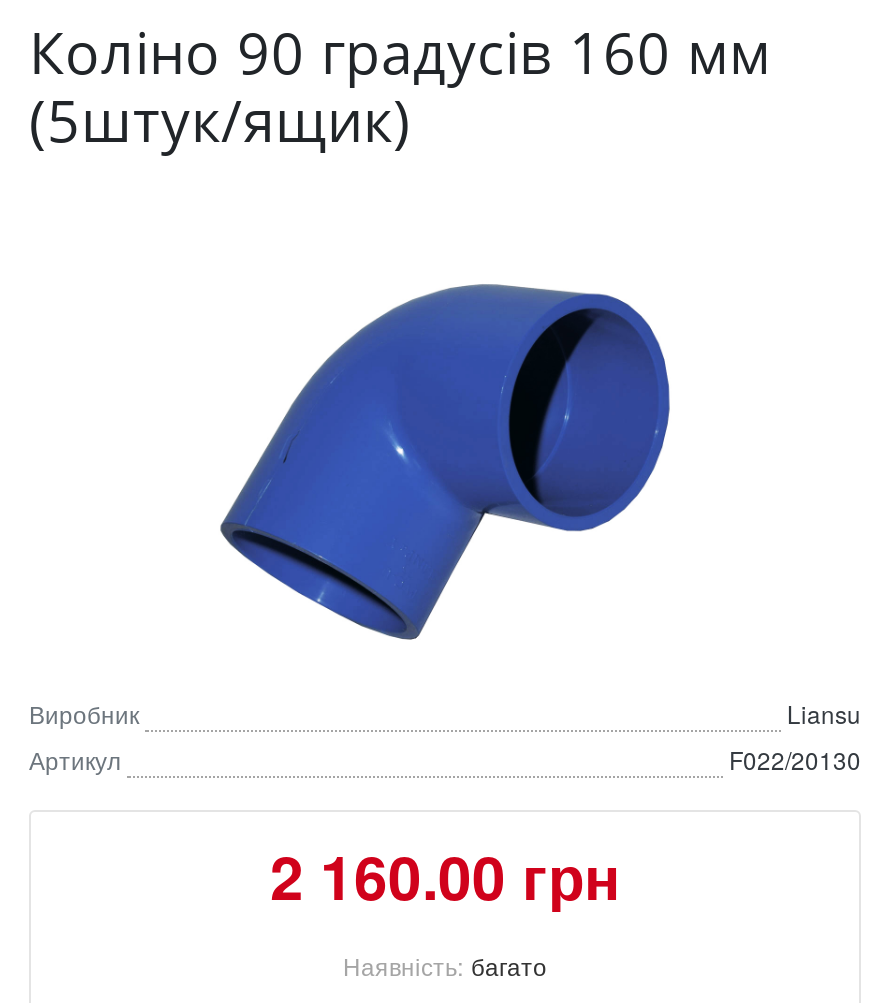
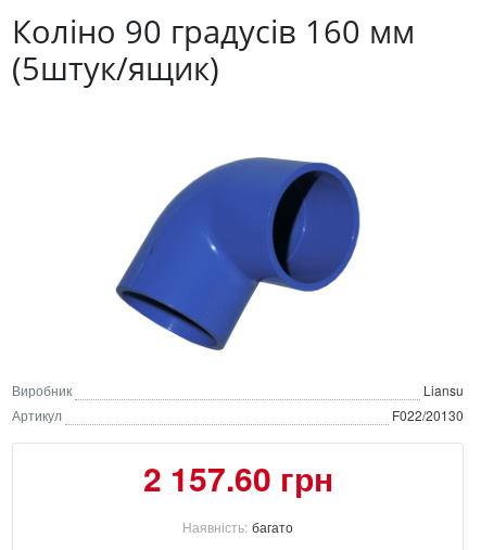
[270,832,620,918] 2 160.00 грн -> [143,455,333,501] 2 157.60 грн

